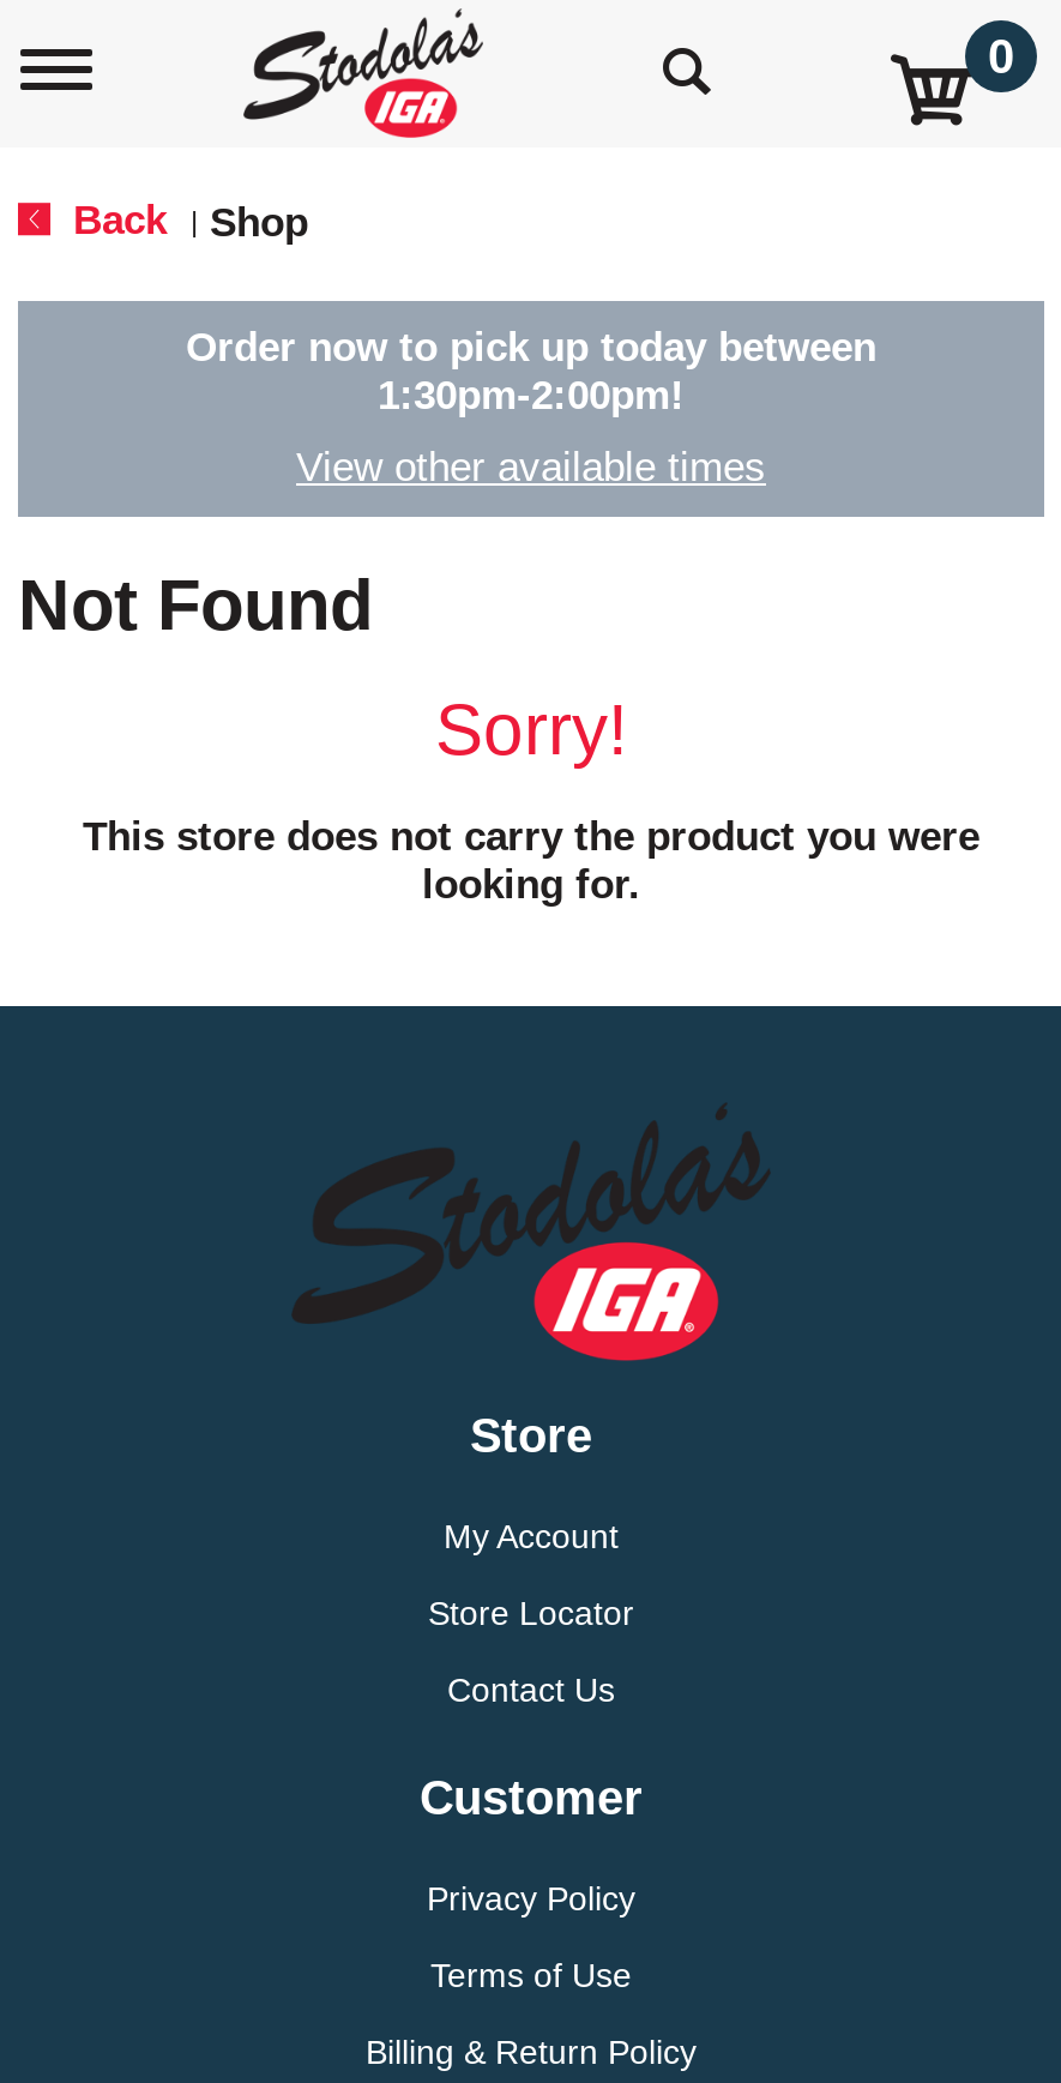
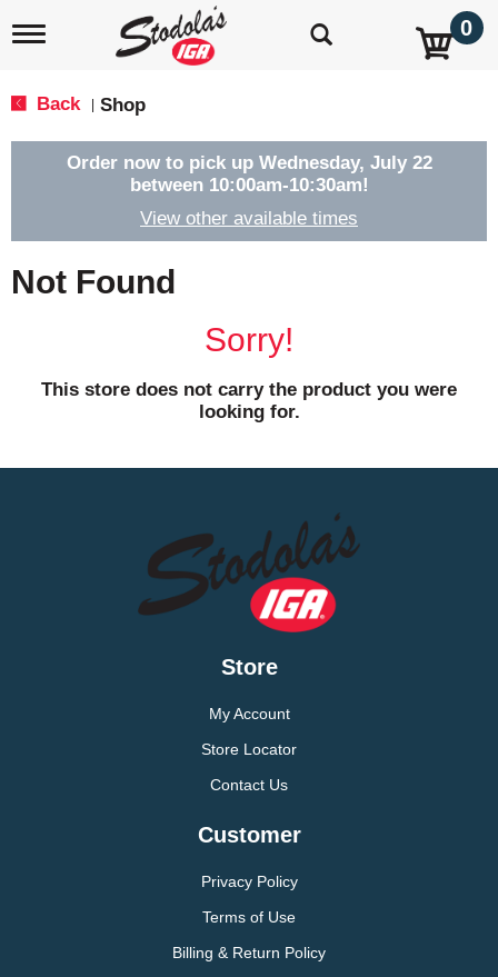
[186,325,876,419] Order now to pick up today between | 1:30pm-2:00pm! -> [66,152,432,196] Order now to pick up Wednesday, July 22 | between 10:00am-10:30am!

